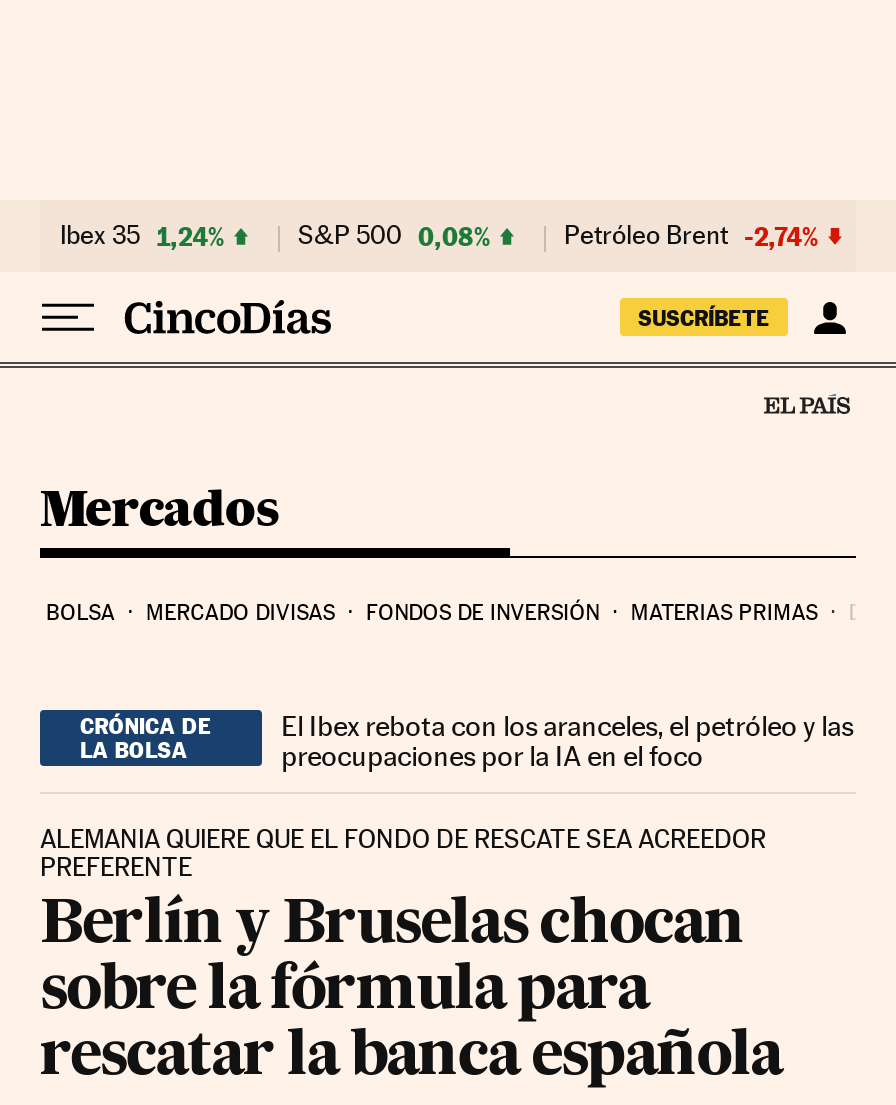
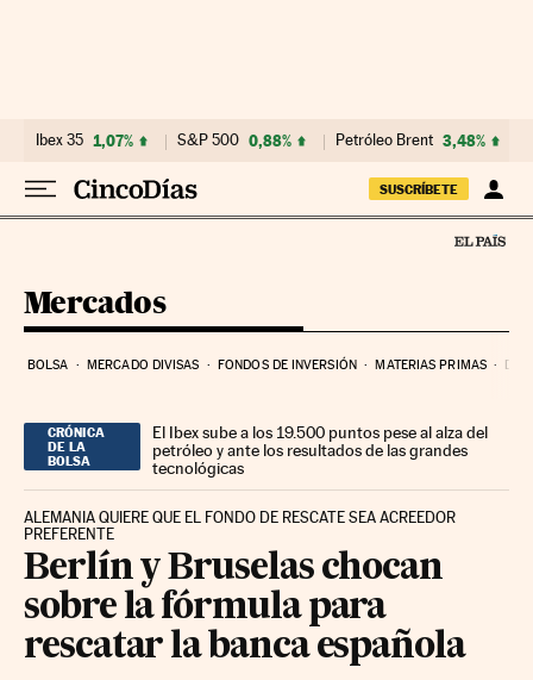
[60,220,224,252] Ibex 35 1,24% -> [36,131,133,150] Ibex 35 1,07%
[298,220,490,252] S&P 500 0,08% -> [177,131,291,150] S&P 500 0,88%
[564,220,818,252] Petróleo Brent -2,74% -> [336,131,485,150] Petróleo Brent 3,48%
[281,709,853,771] El Ibex rebota con los aranceles, el petróleo y las | preocupaciones por la IA en el foco -> [153,422,488,477] El Ibex sube a los 19.500 puntos pese al alza del | petróleo y ante los resultados de las grandes | tecnológicas

